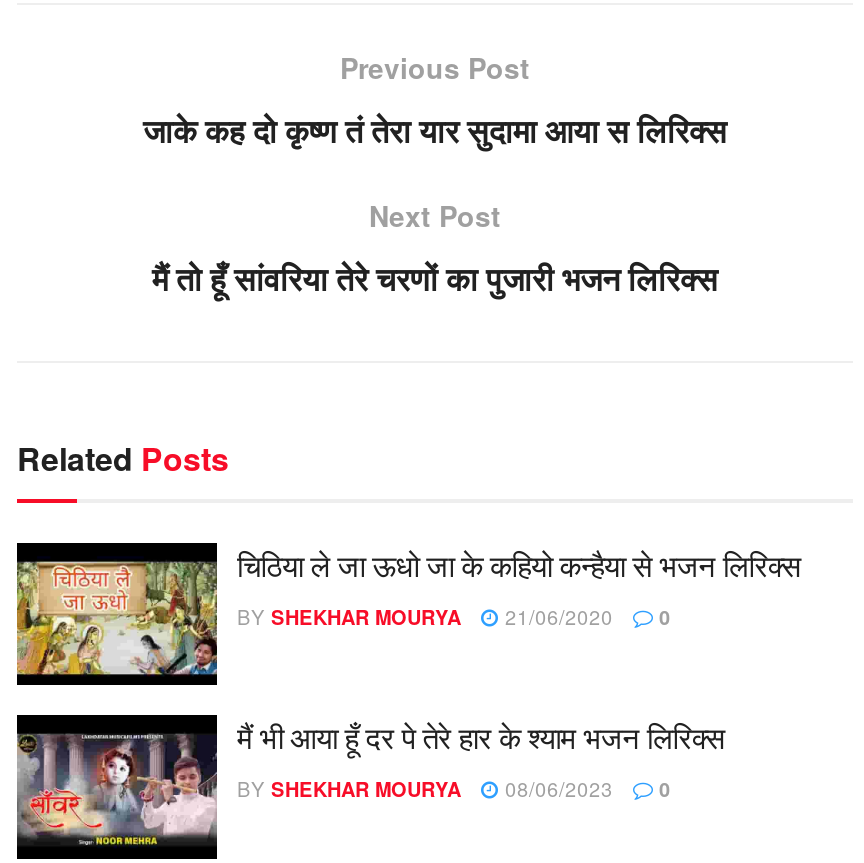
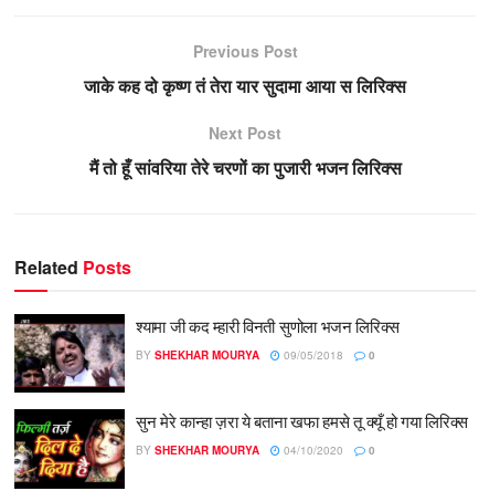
[15,543,801,675] [image] | चिठिया ले जा ऊधो जा के कहियो कन्हैया से भजन लिरिक्स -> [13,314,399,388] [image] | श्यामा जी कद म्हारी विनती सुणोला भजन लिरिक्स
[237,603,671,631] BY SHEKHAR MOURYA 21/06/2020 0 -> [136,347,375,363] BY SHEKHAR MOURYA 09/05/2018 0
[15,716,725,847] [image] | मैं भी आया हूँ दर पे तेरे हार के श्याम भजन लिरिक्स -> [13,410,468,483] [image] | सुन मेरे कान्हा ज़रा ये बताना खफा हमसे तू क्यूँ हो गया लिरिक्स
[237,776,671,804] BY SHEKHAR MOURYA 08/06/2023 0 -> [136,443,375,458] BY SHEKHAR MOURYA 04/10/2020 0

